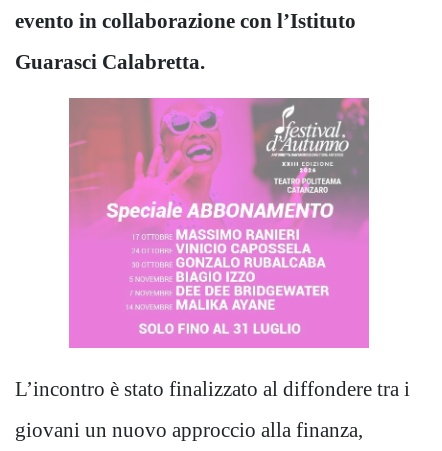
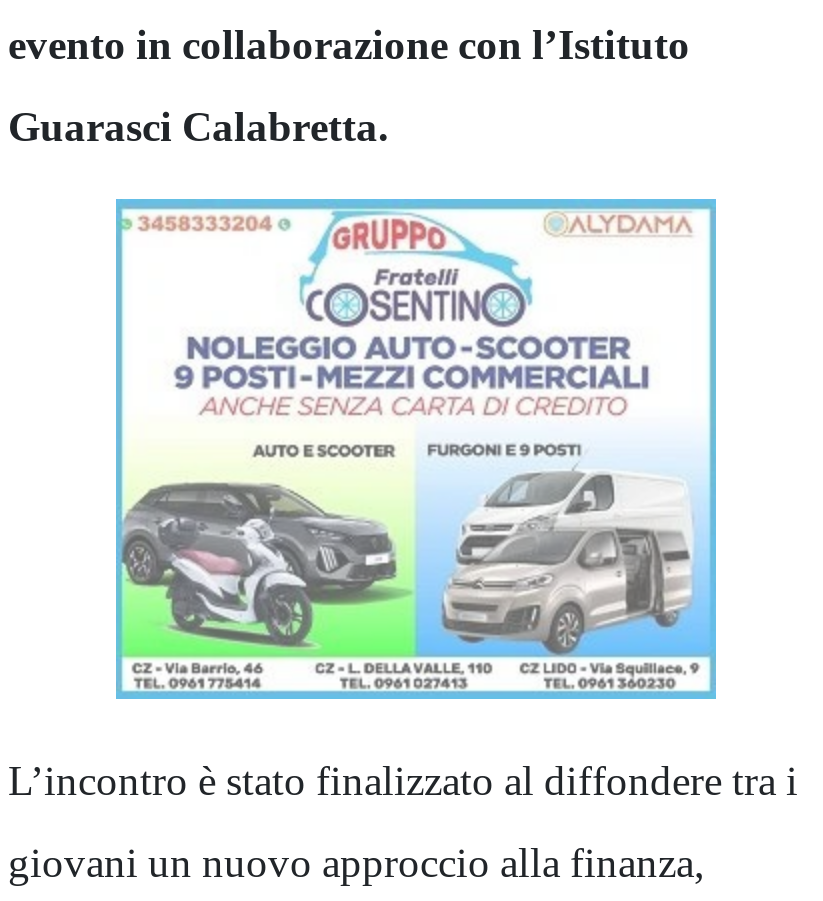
[68,97,370,349] [image] -> [114,197,718,701] [image]

